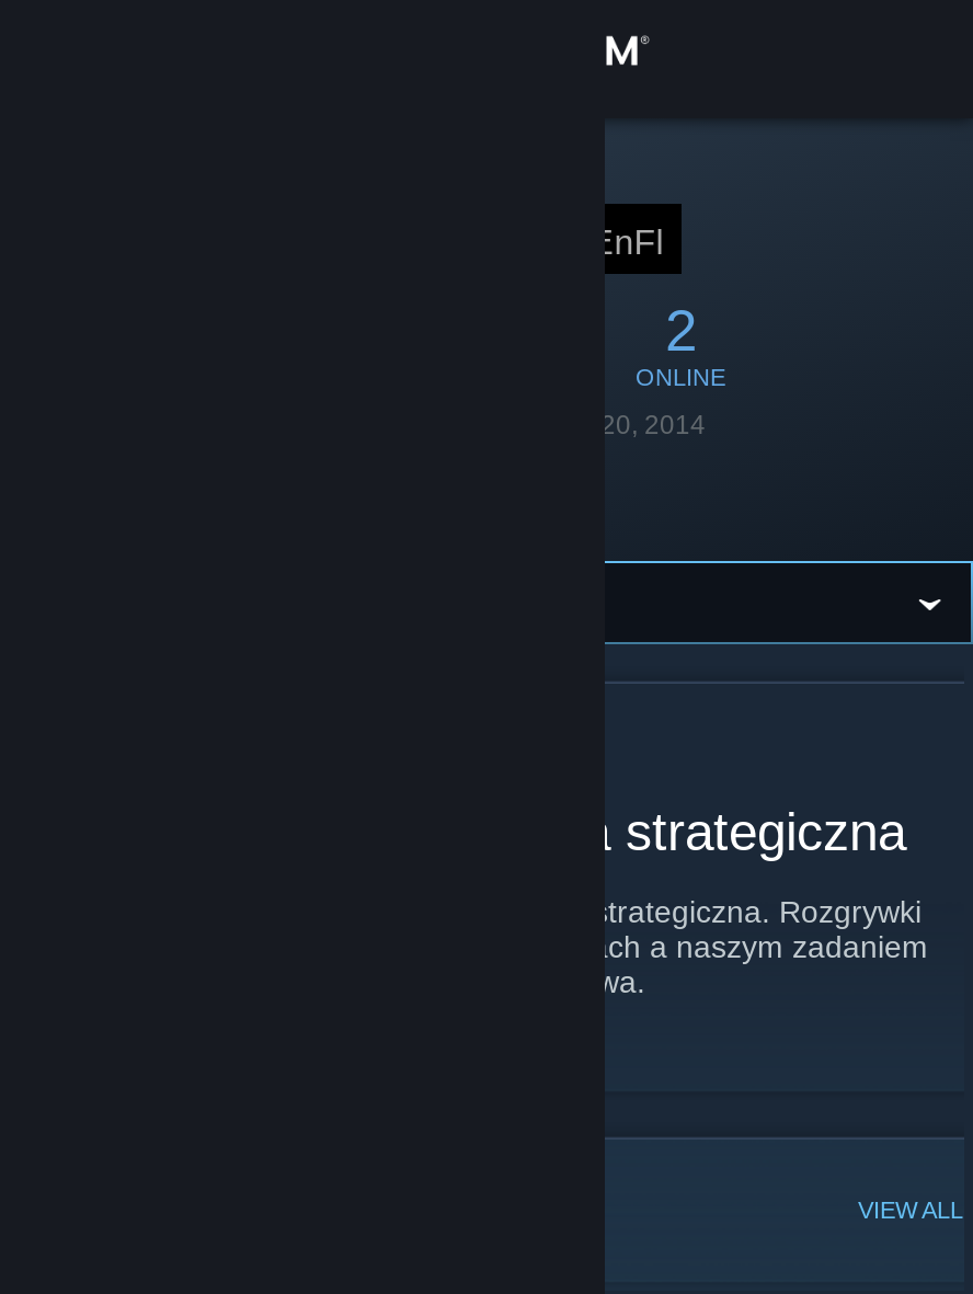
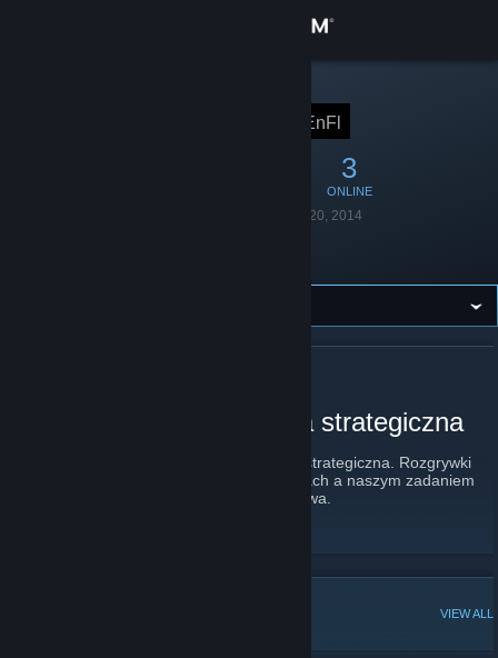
[665,298,696,364] 2 -> [342,151,357,185] 3

